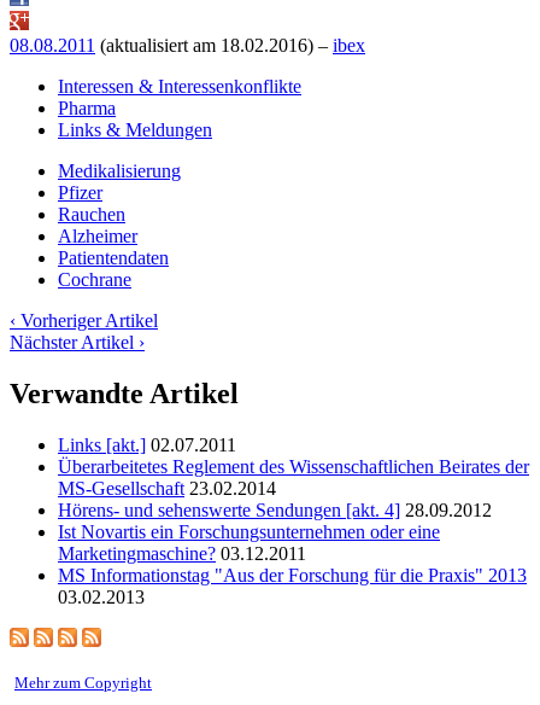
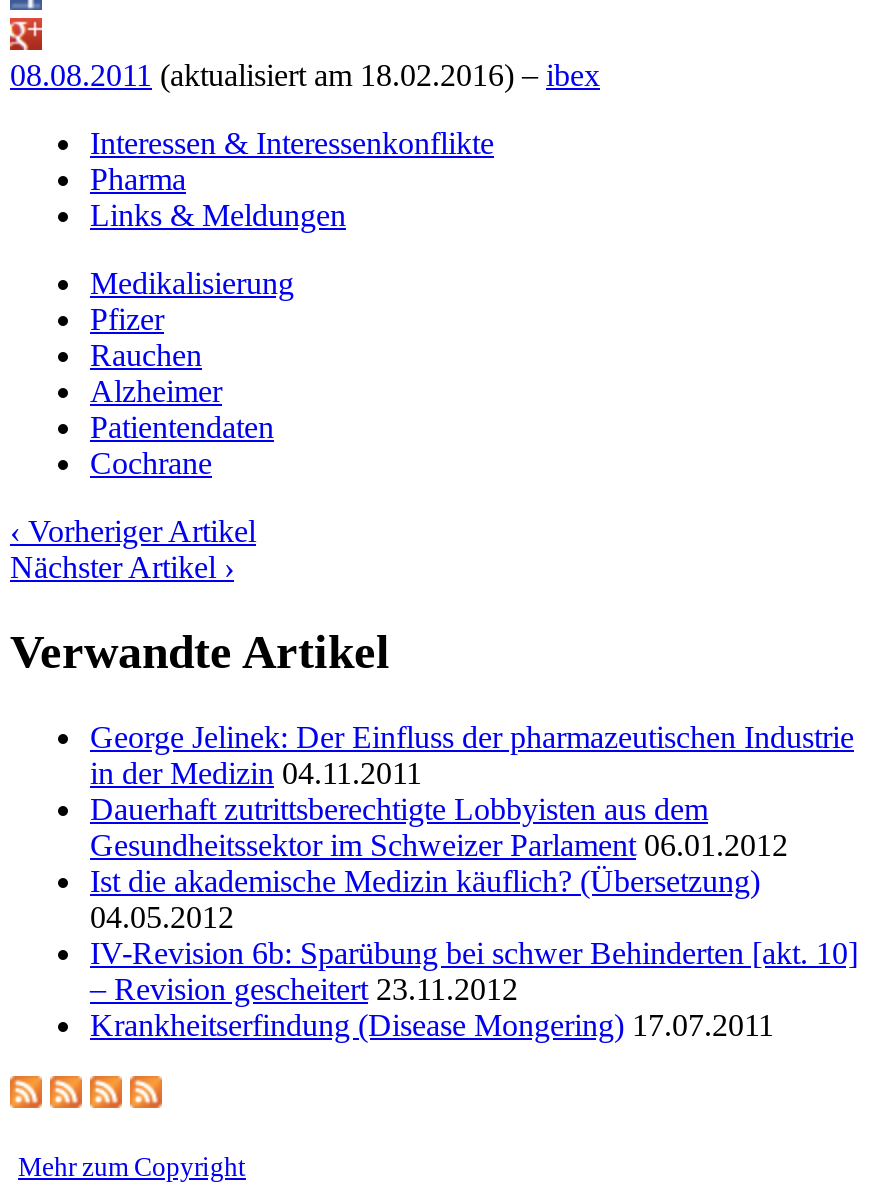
[58,434,529,607] Links [akt.] 02.07.2011 | Überarbeitetes Reglement des Wissenschaftlichen Beirates der | MS-Gesellschaft 23.02.2014 | Hörens- und sehenswerte Sendungen [akt. 4] 28.09.2012 | Ist Novartis ein Forschungsunternehmen oder eine | Marketingmaschine? 03.12.2011 | MS Informationstag "Aus der Forschung für die Praxis" 2013 | 03.02.2013 -> [90,720,858,1042] George Jelinek: Der Einfluss der pharmazeutischen Industrie | in der Medizin 04.11.2011 | Dauerhaft zutrittsberechtigte Lobbyisten aus dem | Gesundheitssektor im Schweizer Parlament 06.01.2012 | Ist die akademische Medizin käuflich? (Übersetzung) | 04.05.2012 | IV-Revision 6b: Sparübung bei schwer Behinderten [akt. 10] | – Revision gescheitert 23.11.2012 | Krankheitserfindung (Disease Mongering) 17.07.2011

